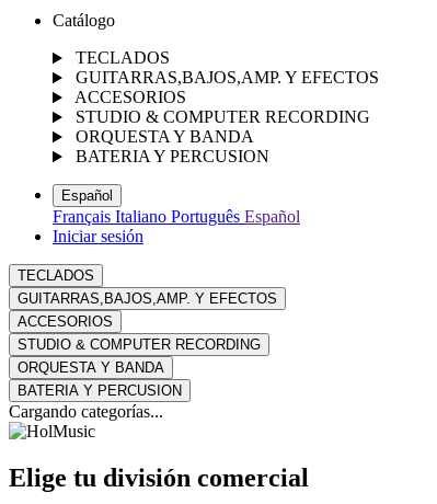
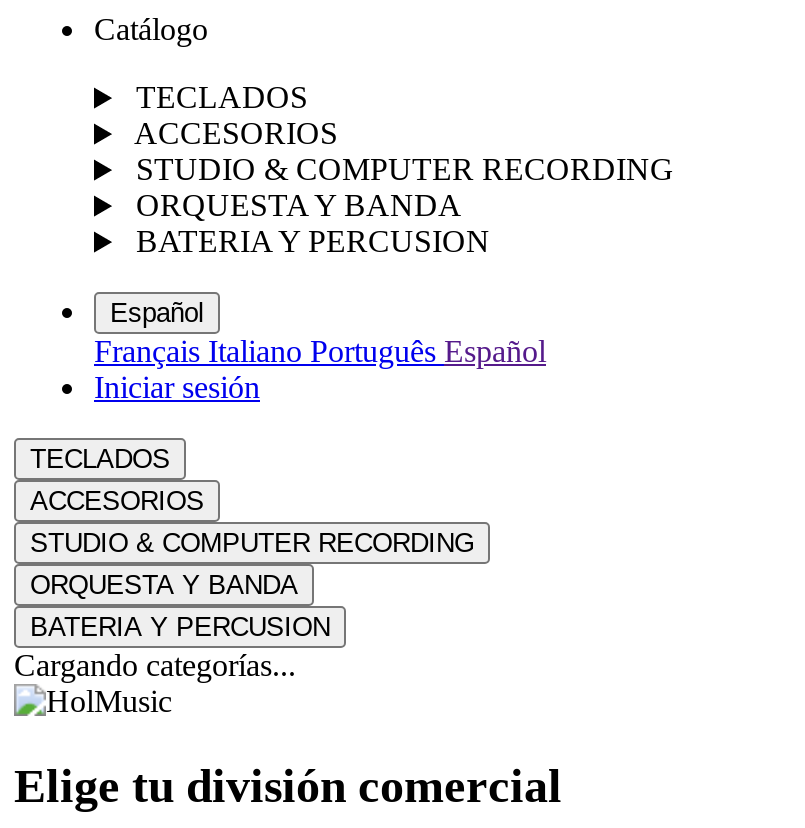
[75,68,379,87] GUITARRAS,BAJOS,AMP. Y EFECTOS -> none
[18,291,277,307] GUITARRAS,BAJOS,AMP. Y EFECTOS -> none

